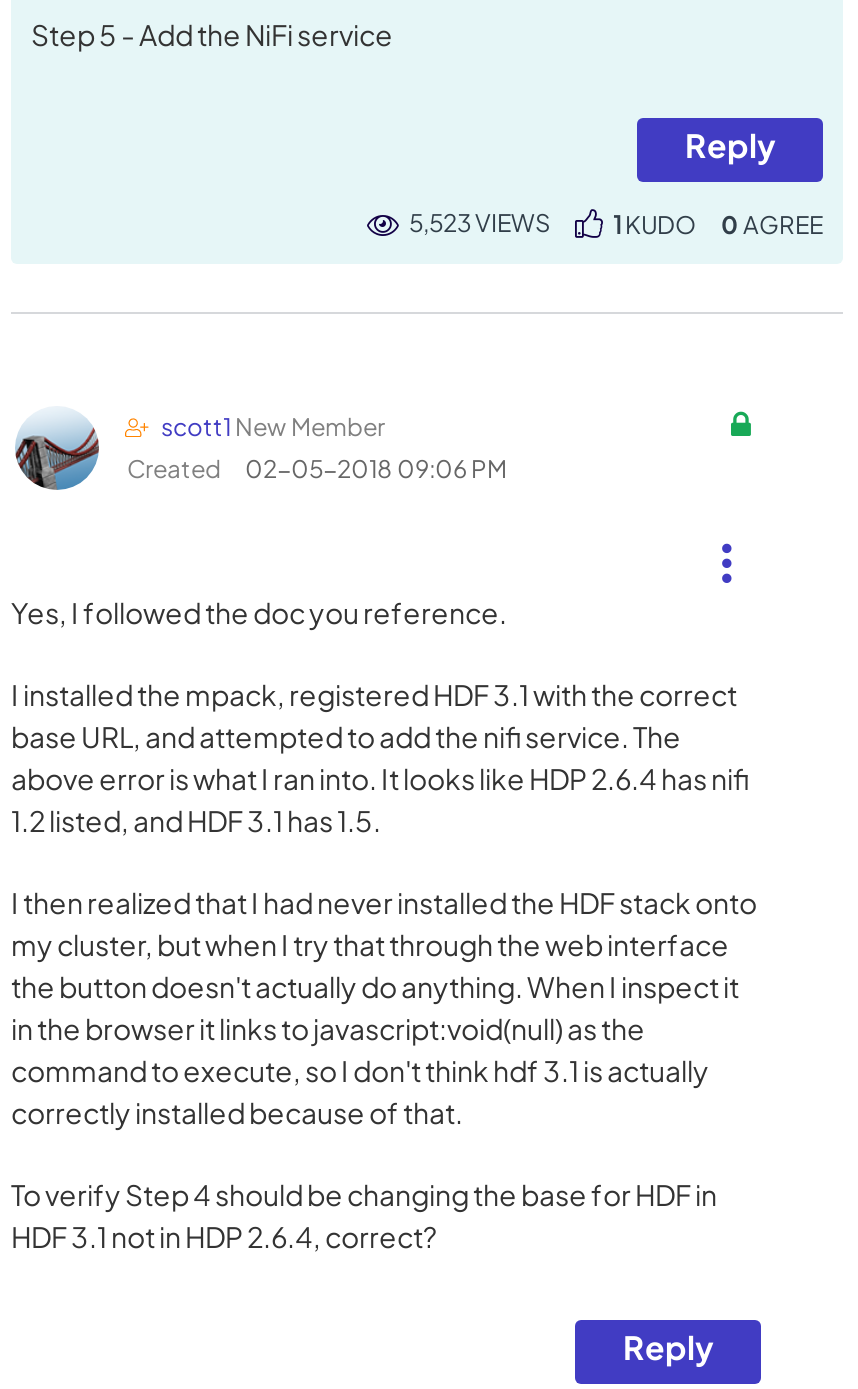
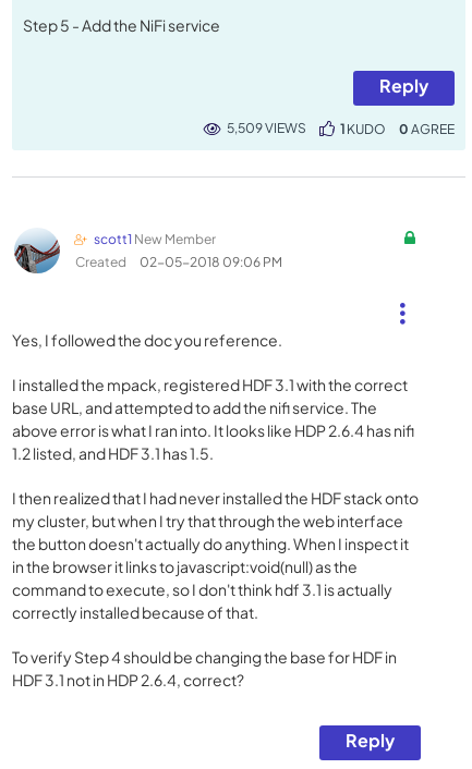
[409,208,551,238] 5,523 VIEWS -> [227,120,306,136] 5,509 VIEWS

